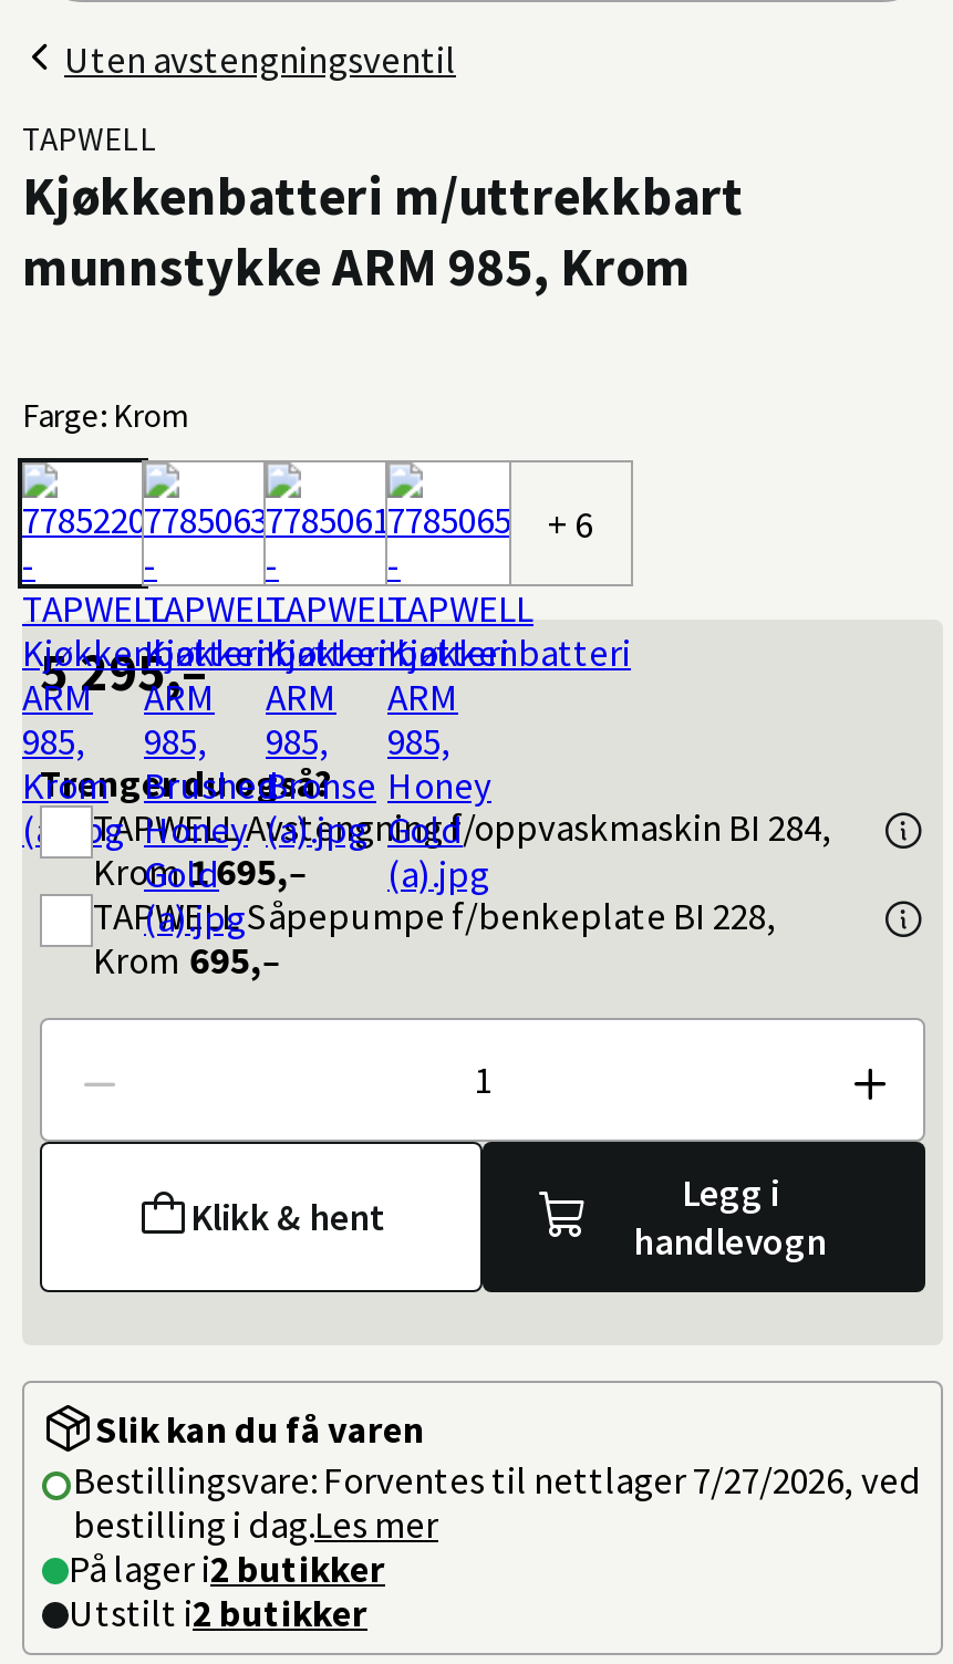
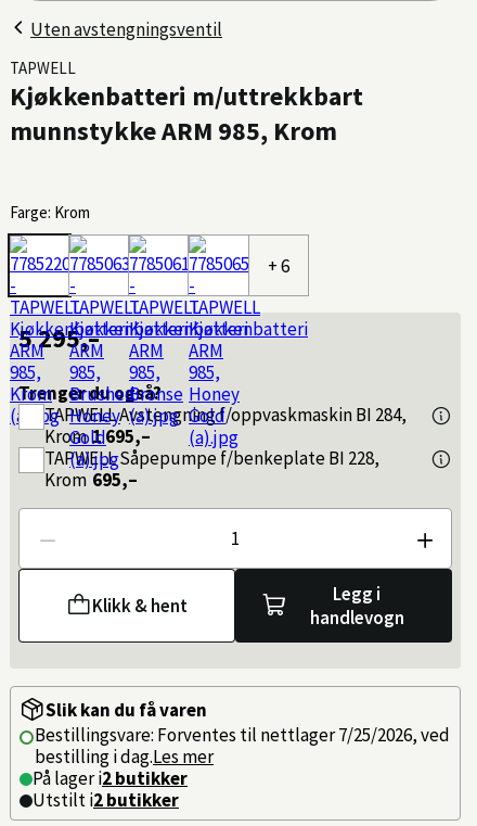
[73,1456,921,1505] Bestillingsvare: Forventes til nettlager 7/27/2026, ved -> [35,723,450,747] Bestillingsvare: Forventes til nettlager 7/25/2026, ved

